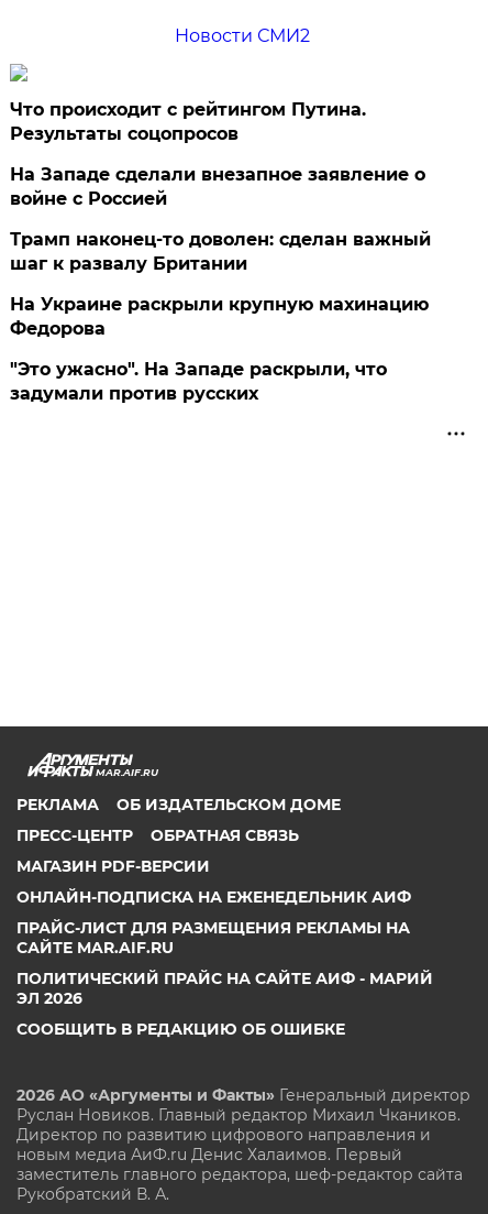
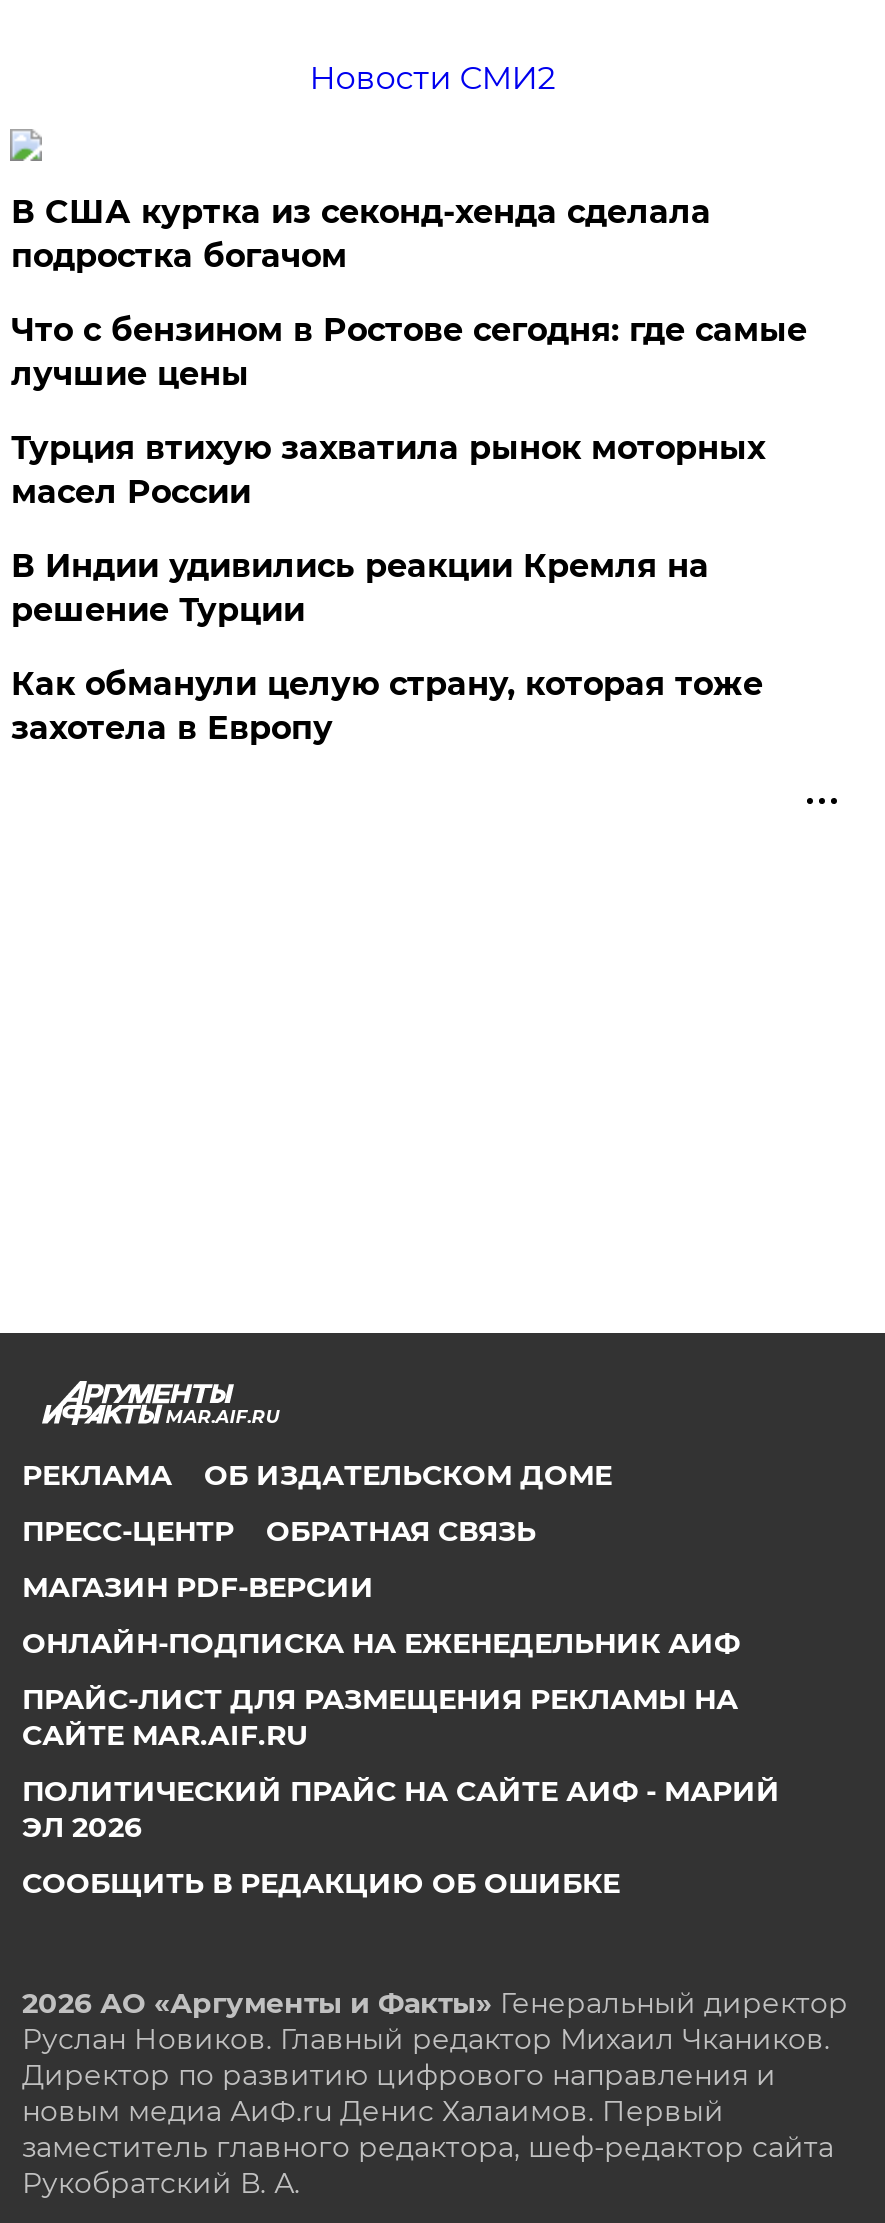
[10,99,366,144] Что происходит с рейтингом Путина. | Результаты соцопросов -> [11,193,711,275] В США куртка из секонд-хенда сделала | подростка богачом
[10,164,426,209] На Западе сделали внезапное заявление о | войне с Россией -> [11,311,807,393] Что с бензином в Ростове сегодня: где самые | лучшие цены
[10,229,431,274] Трамп наконец-то доволен: сделан важный | шаг к развалу Британии -> [11,429,765,511] Турция втихую захватила рынок моторных | масел России
[10,294,429,339] На Украине раскрыли крупную махинацию | Федорова -> [11,547,709,629] В Индии удивились реакции Кремля на | решение Турции
[10,359,387,404] "Это ужасно". На Западе раскрыли, что | задумали против русских -> [11,665,763,747] Как обманули целую страну, которая тоже | захотела в Европу

